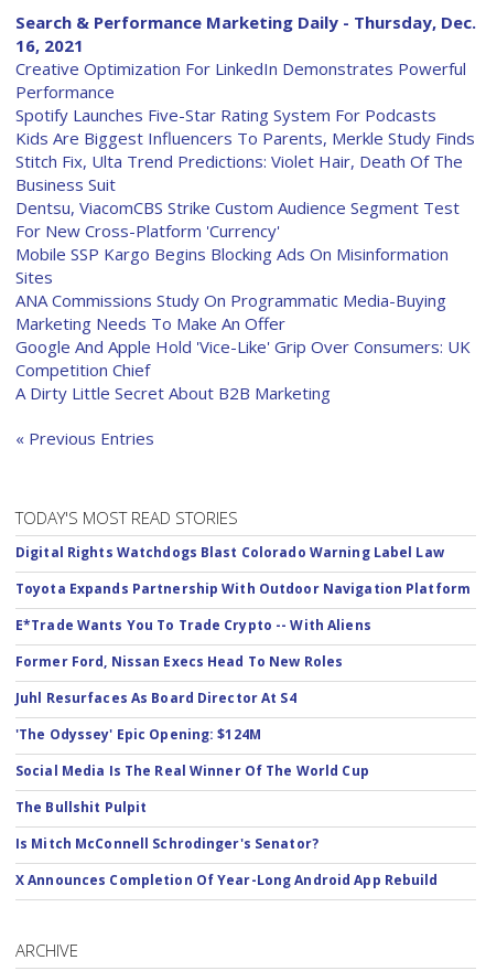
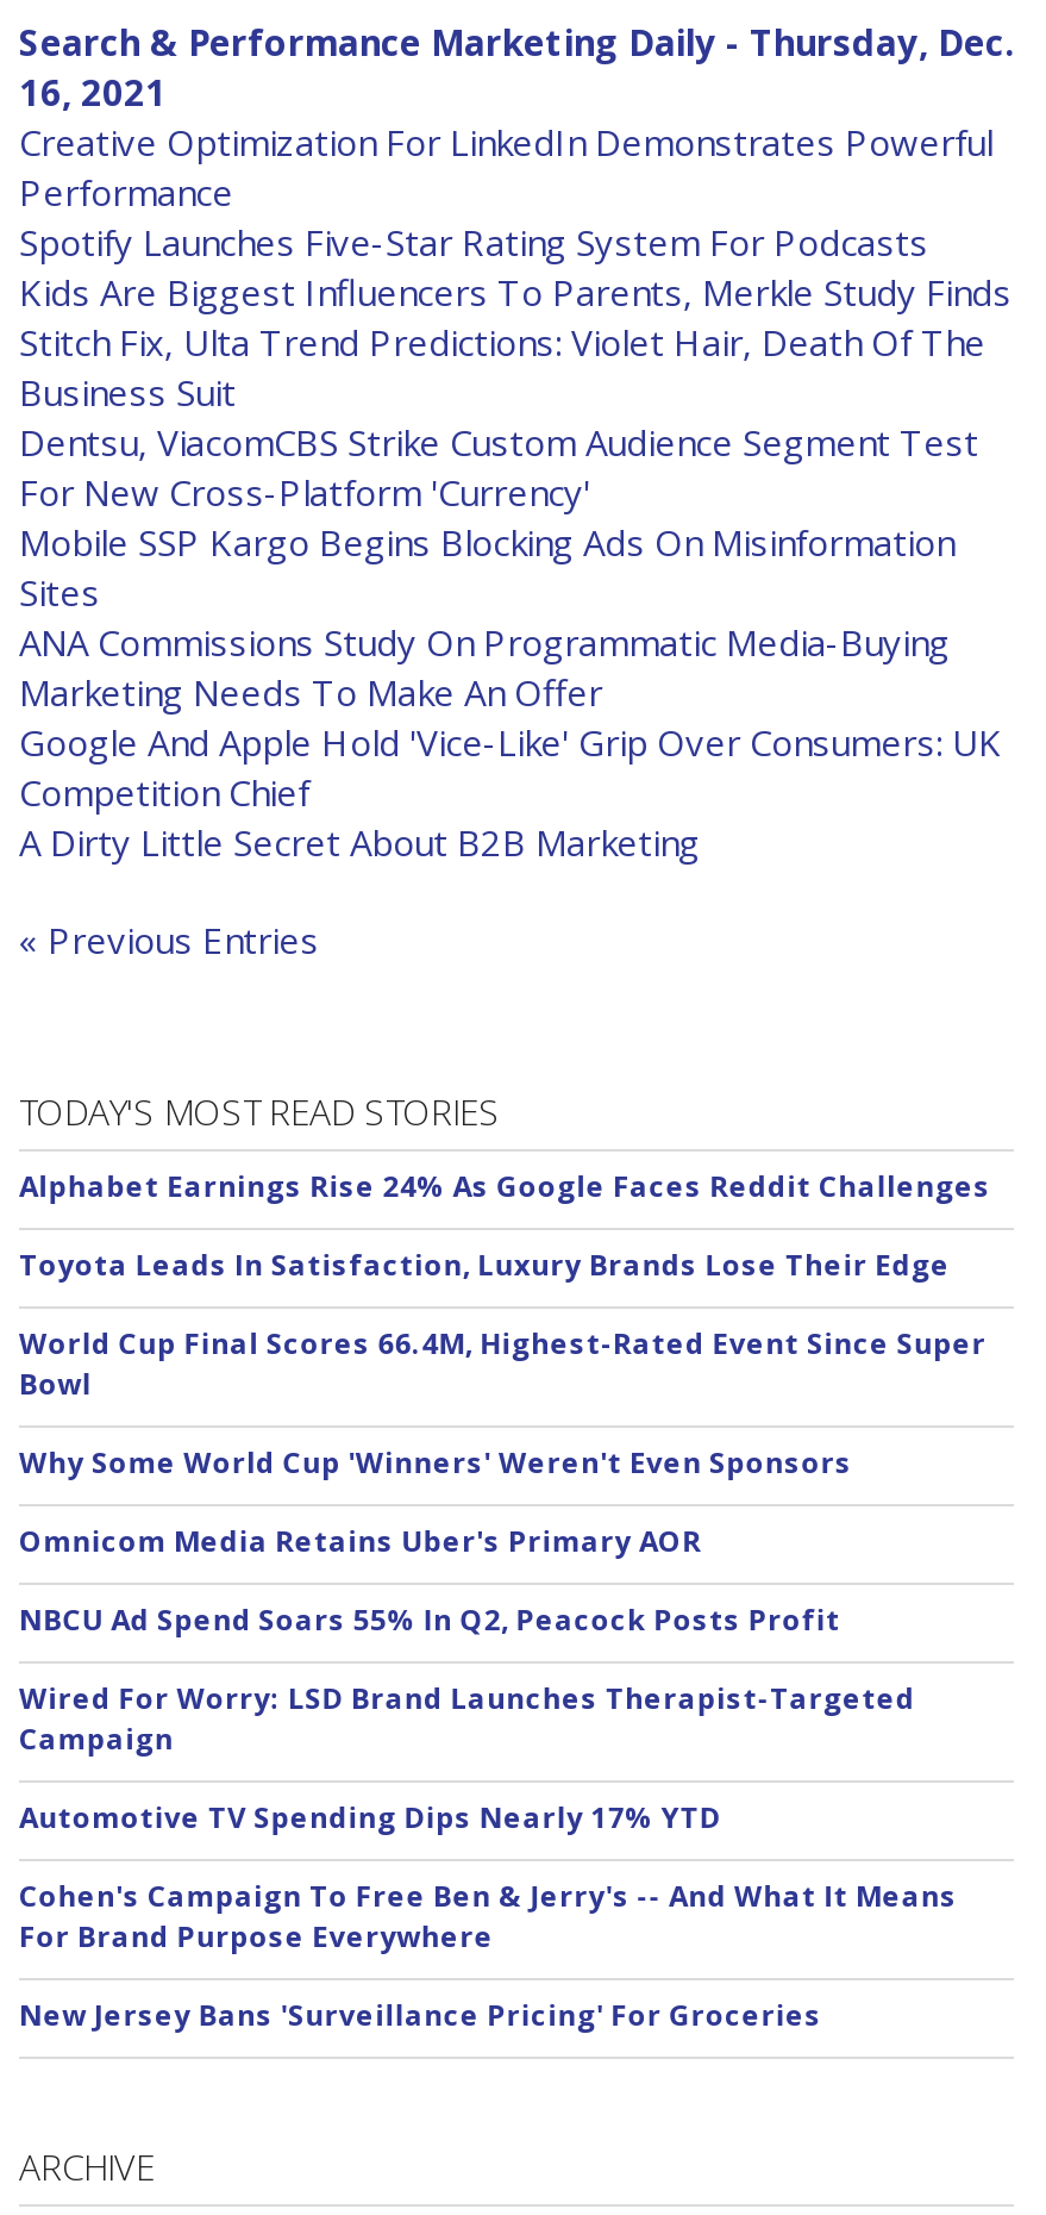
[15,543,444,562] Digital Rights Watchdogs Blast Colorado Warning Label Law -> [19,1166,991,1206] Alphabet Earnings Rise 24% As Google Faces Reddit Challenges
[15,579,471,598] Toyota Expands Partnership With Outdoor Navigation Platform -> [19,1244,950,1285] Toyota Leads In Satisfaction, Luxury Brands Lose Their Edge
[15,616,371,634] E*Trade Wants You To Trade Crypto -- With Aliens -> [19,1323,986,1404] World Cup Final Scores 66.4M, Highest-Rated Event Since Super | Bowl
[15,652,343,671] Former Ford, Nissan Execs Head To New Roles -> [19,1442,852,1483] Why Some World Cup 'Winners' Weren't Even Sponsors
[15,689,296,707] Juhl Resurfaces As Board Director At S4 -> [19,1521,702,1561] Omnicom Media Retains Uber's Primary AOR
[15,725,261,744] 'The Odyssey' Epic Opening: $124M -> [19,1599,840,1640] NBCU Ad Spend Soars 55% In Q2, Peacock Posts Profit
[15,761,369,780] Social Media Is The Real Winner Of The World Cup -> [19,1678,915,1759] Wired For Worry: LSD Brand Launches Therapist-Targeted | Campaign
[15,798,147,817] The Bullshit Pulpit -> [19,1797,721,1837] Automotive TV Spending Dips Nearly 17% YTD
[15,834,318,853] Is Mitch McConnell Schrodinger's Senator? -> [19,1876,957,1957] Cohen's Campaign To Free Ben & Jerry's -- And What It Means | For Brand Purpose Everywhere
[15,871,438,889] X Announces Completion Of Year-Long Android App Rebuild -> [19,1995,822,2035] New Jersey Bans 'Surveillance Pricing' For Groceries

